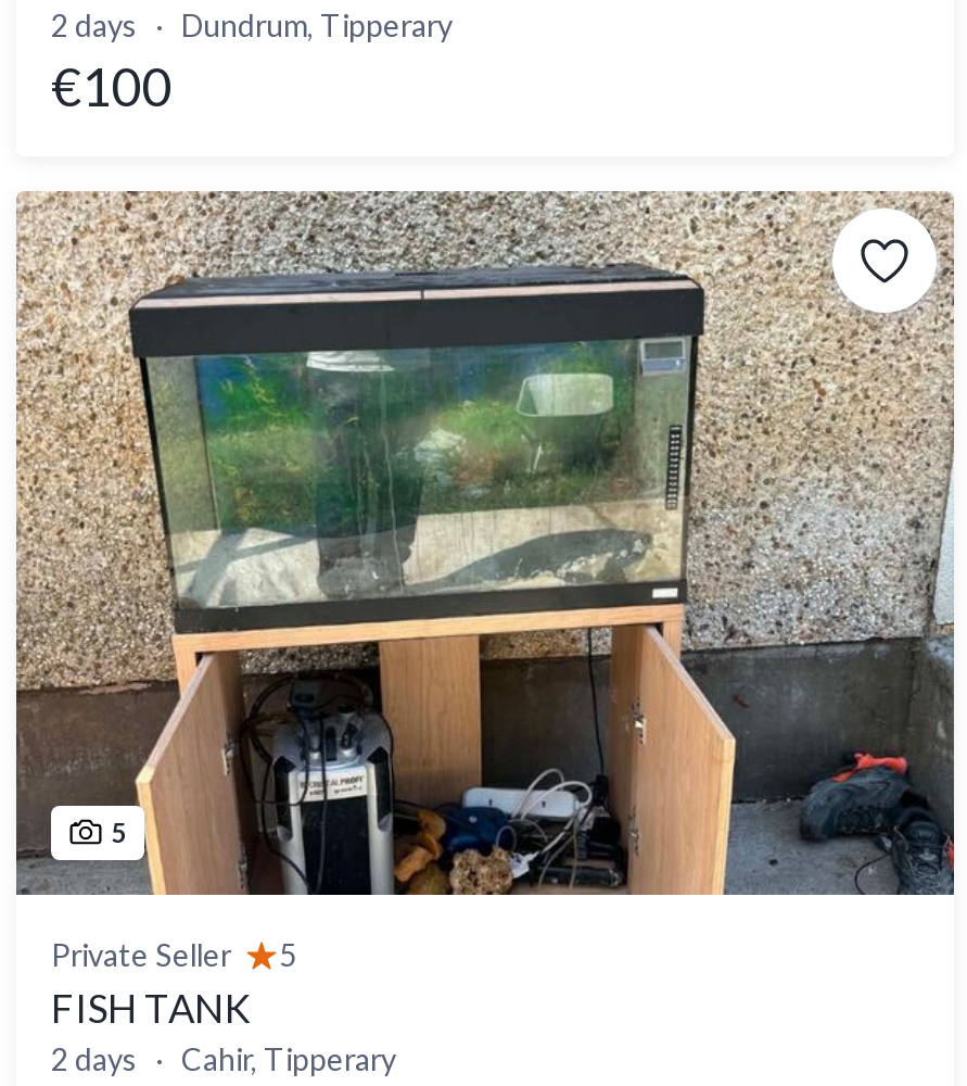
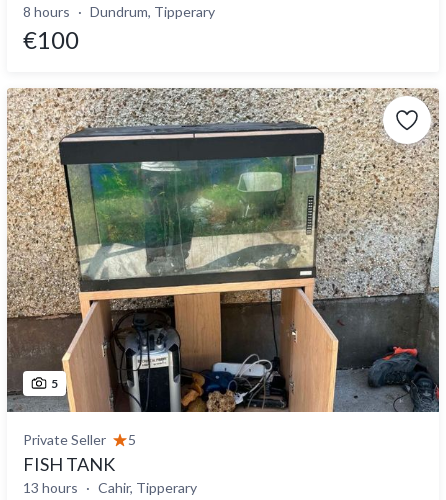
[51,7,453,43] 2 days Dundrum, Tipperary -> [23,3,215,20] 8 hours Dundrum, Tipperary
[51,1040,396,1077] 2 days Cahir, Tipperary -> [23,479,197,496] 13 hours Cahir, Tipperary

